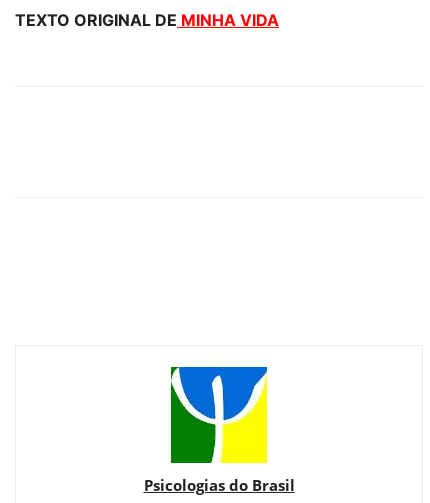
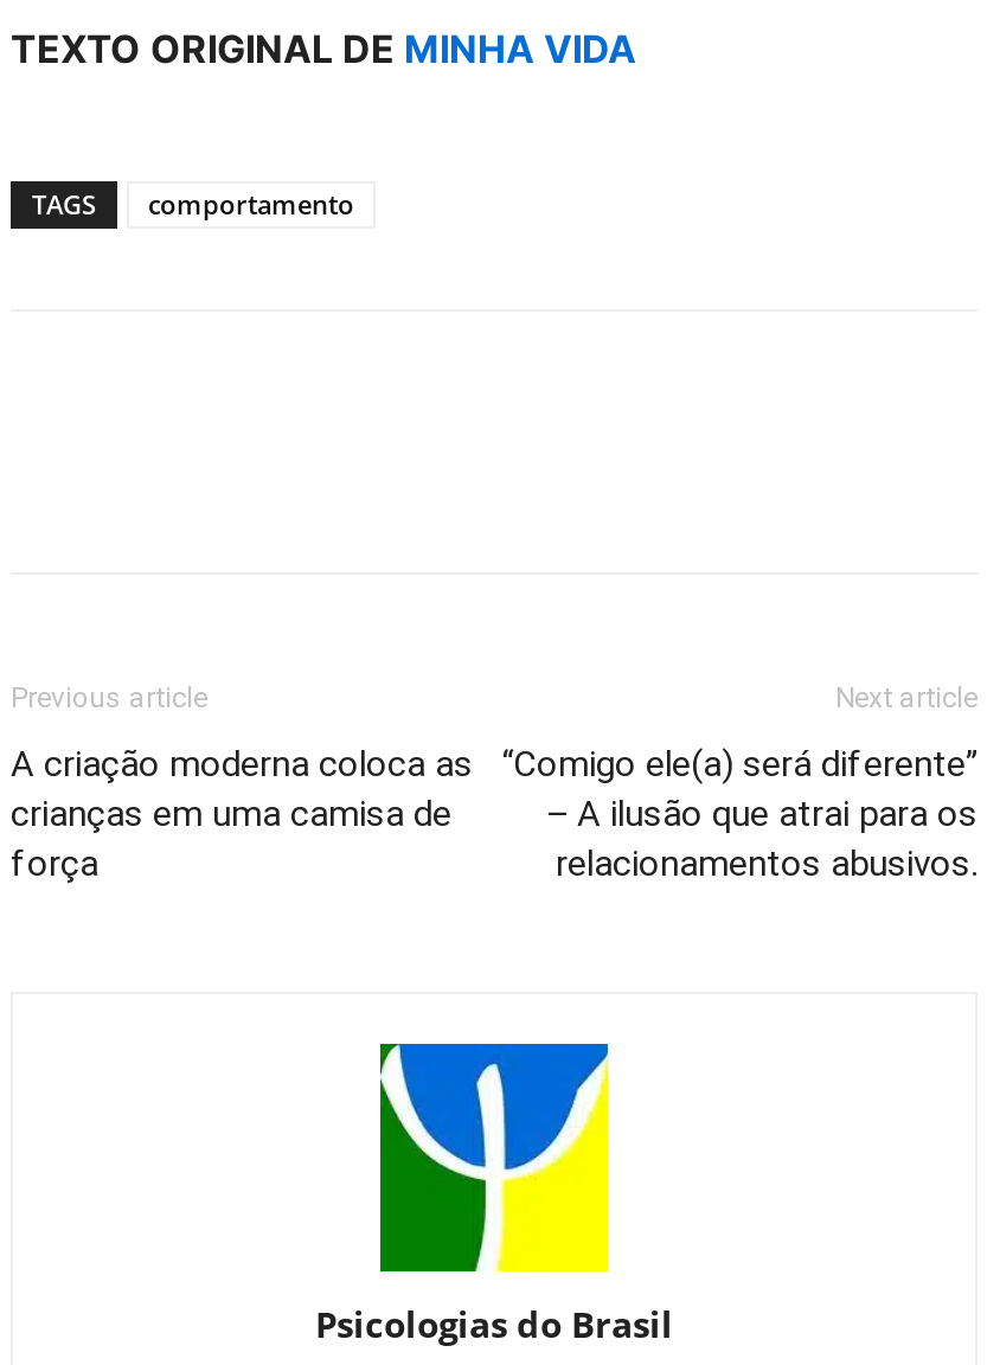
none -> [11,681,473,885] Previous article | A criação moderna coloca as | crianças em uma camisa de | força
none -> [32,186,354,222] TAGS | comportamento
none -> [501,681,977,885] Next article | “Comigo ele(a) será diferente” | – A ilusão que atrai para os | relacionamentos abusivos.

